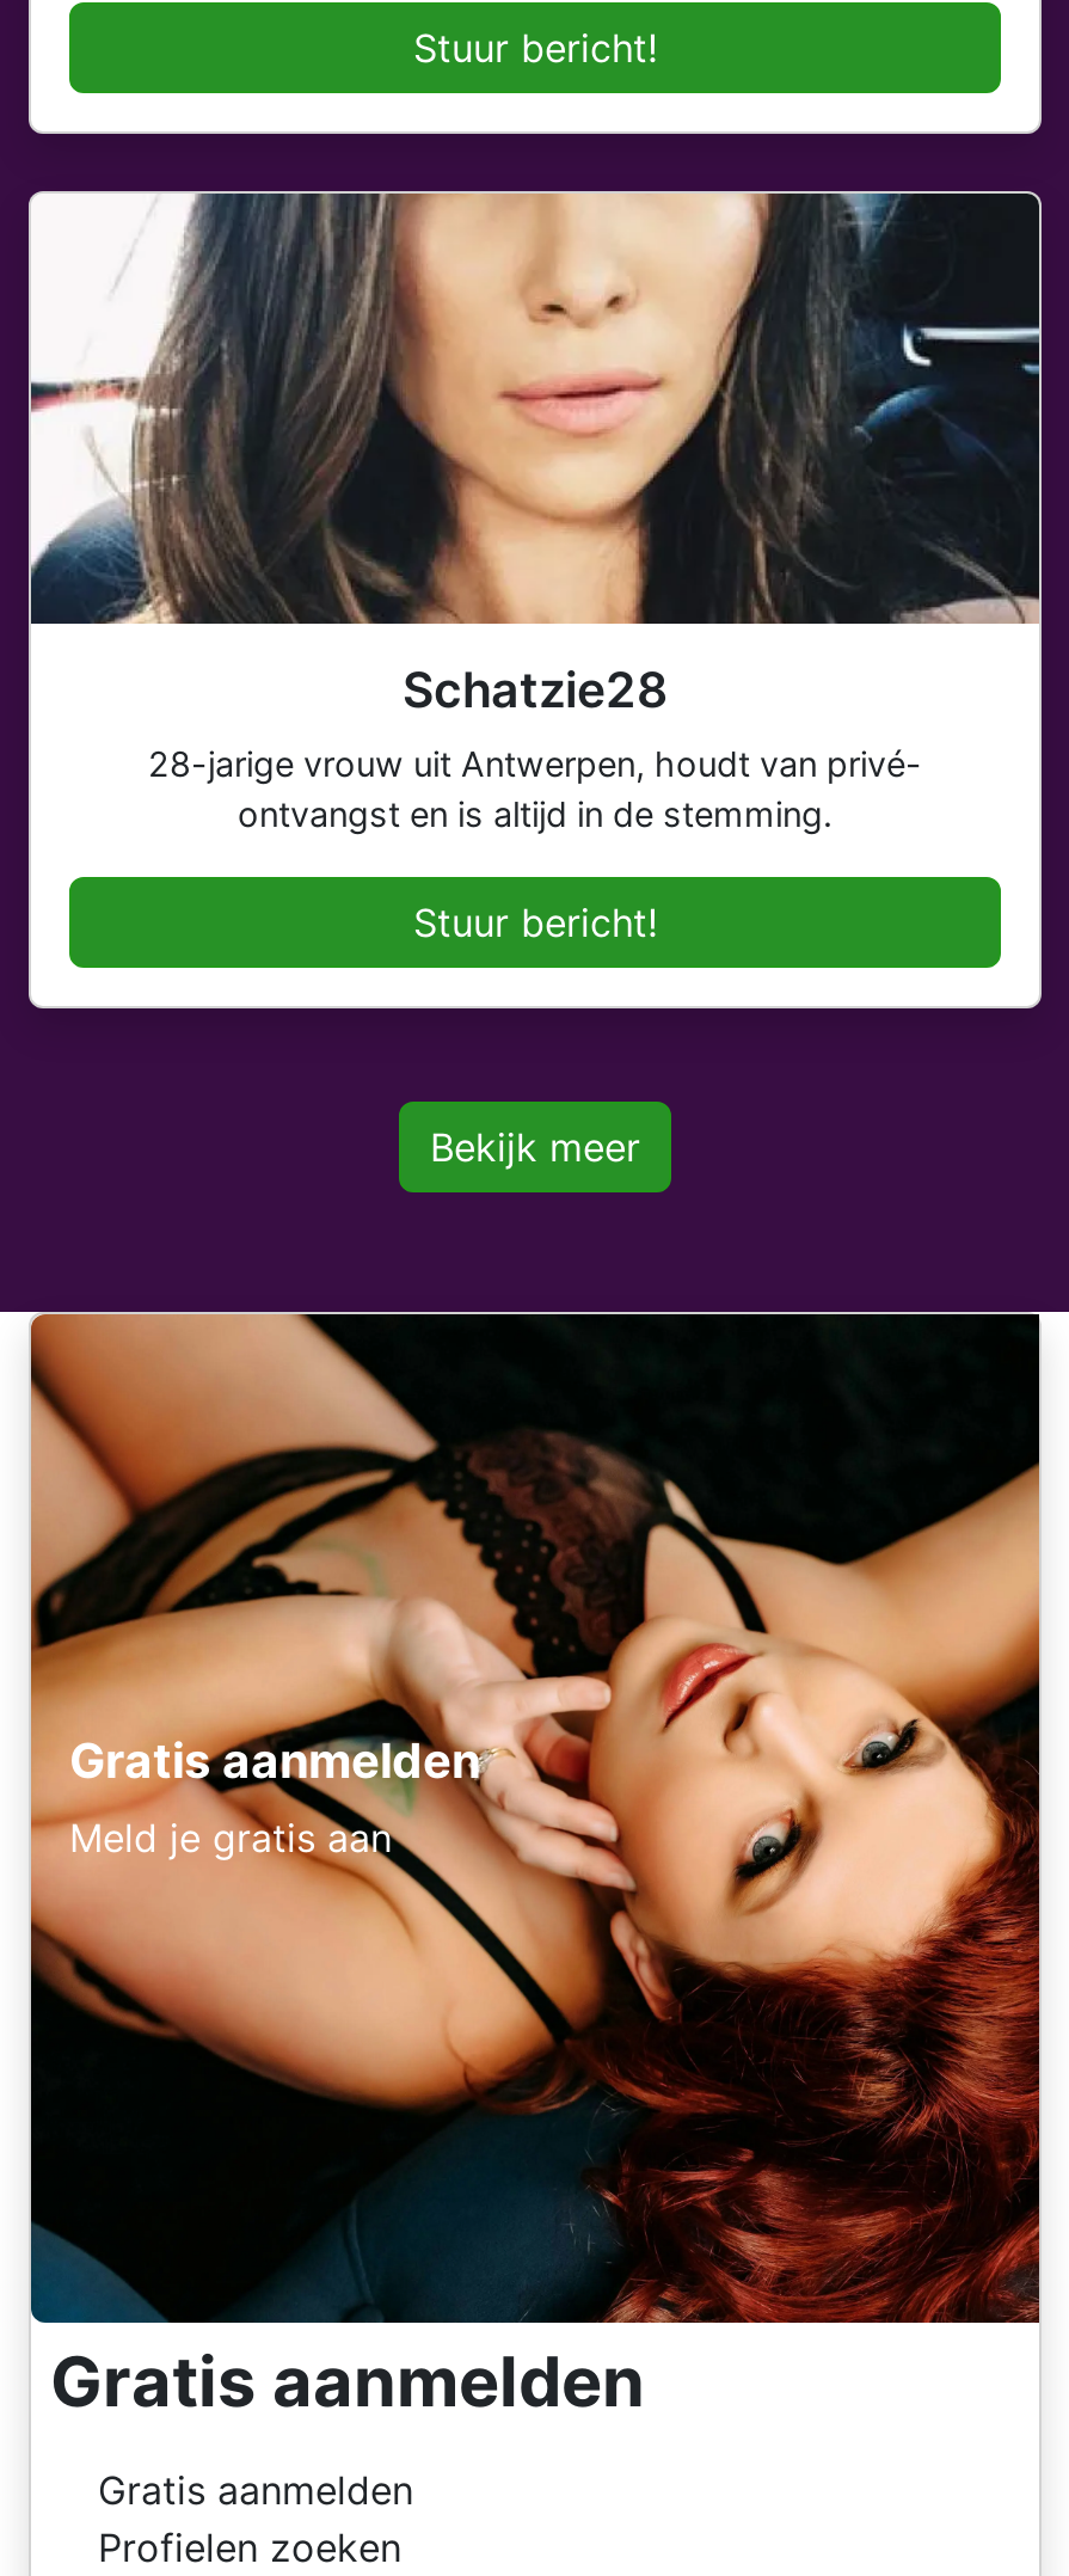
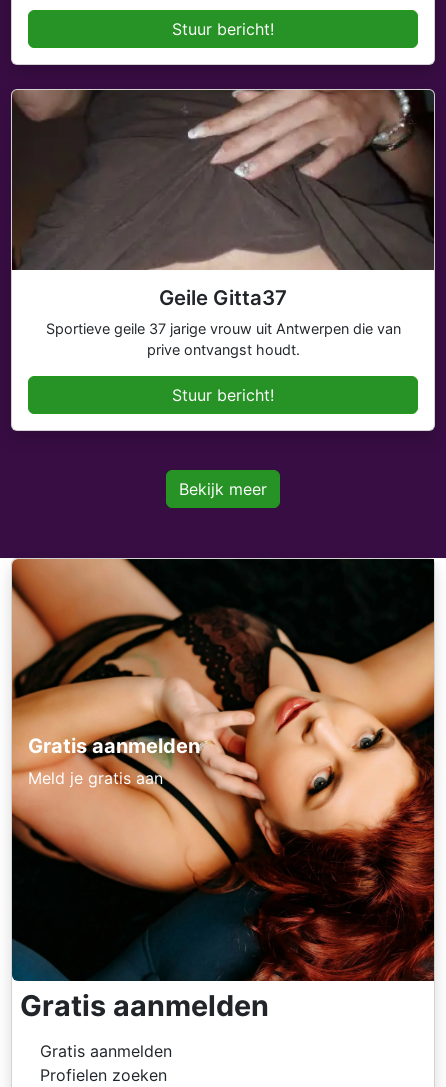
[29,191,1042,834] [image] | Schatzie28 | 28-jarige vrouw uit Antwerpen, houdt van privé- | ontvangst en is altijd in de stemming. -> [12,89,435,358] [image] | Geile Gitta37 | Sportieve geile 37 jarige vrouw uit Antwerpen die van | prive ontvangst houdt.

